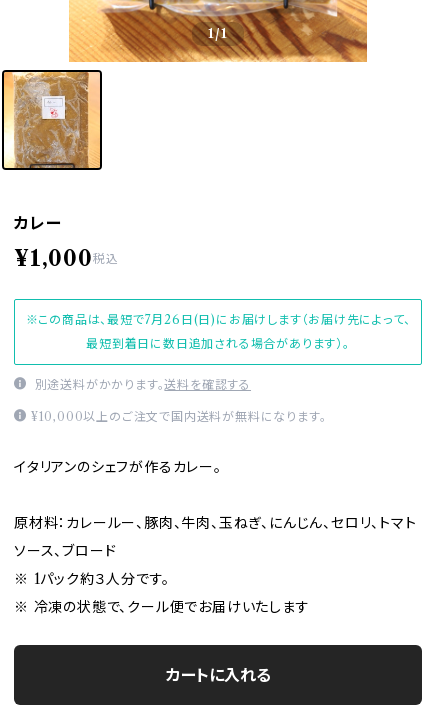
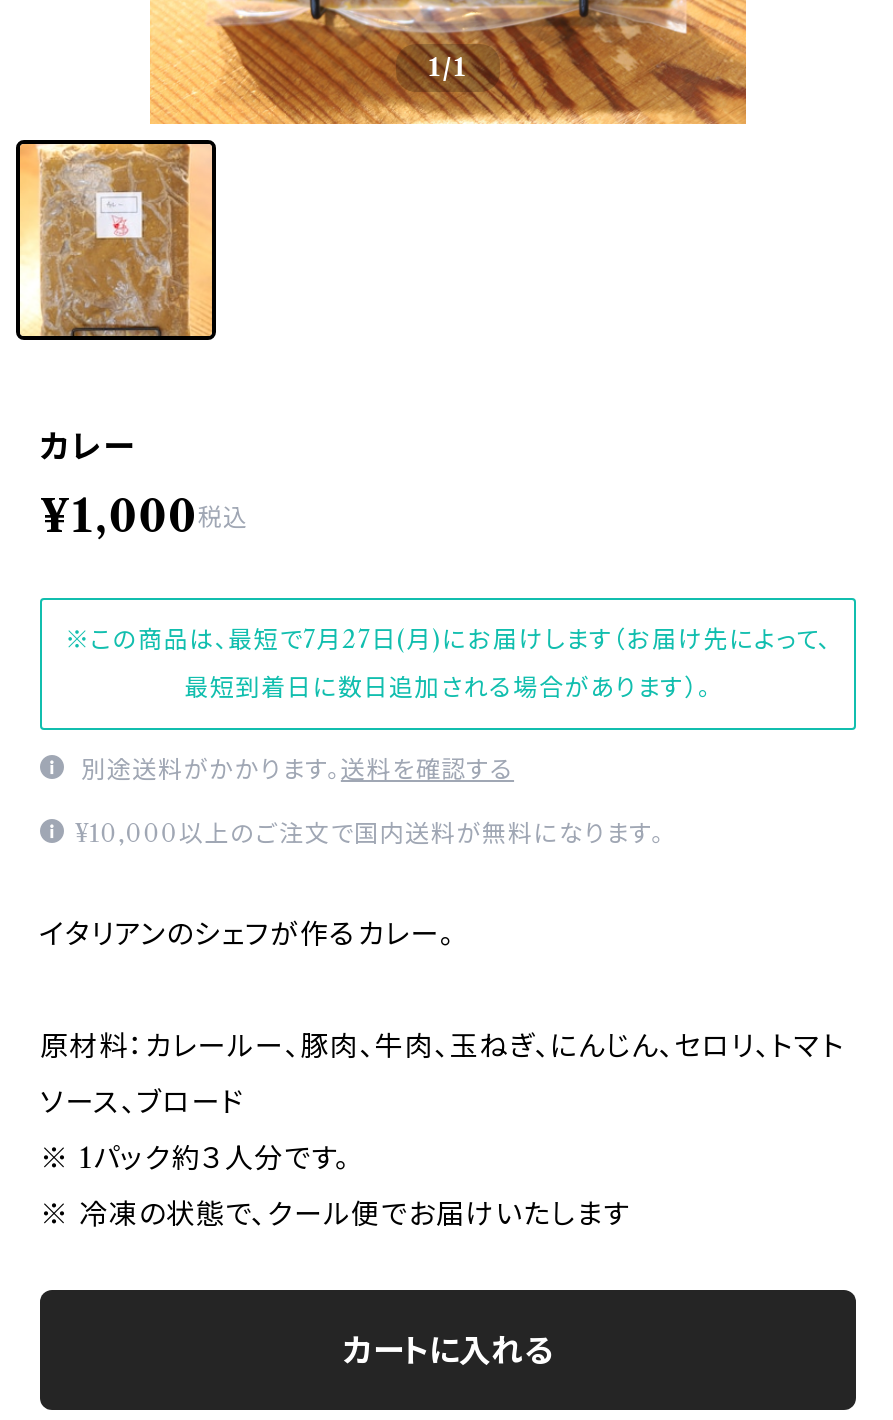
[25,312,410,327] ※この商品は、最短で7月26日(日)にお届けします（お届け先によって、 -> [65,624,831,654] ※この商品は、最短で7月27日(月)にお届けします（お届け先によって、

